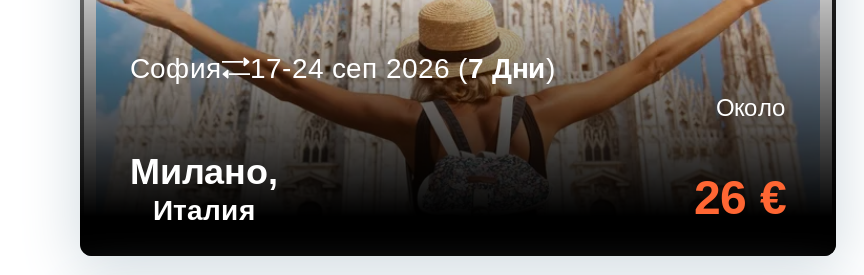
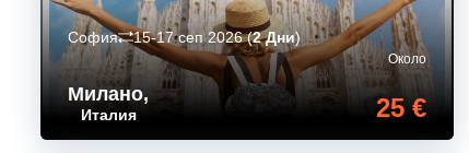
[130,53,556,85] София 17-24 сеп 2026 (7 Дни) -> [68,29,301,46] София 15-17 сеп 2026 (2 Дни)
[694,171,786,225] 26 € -> [376,93,426,123] 25 €

